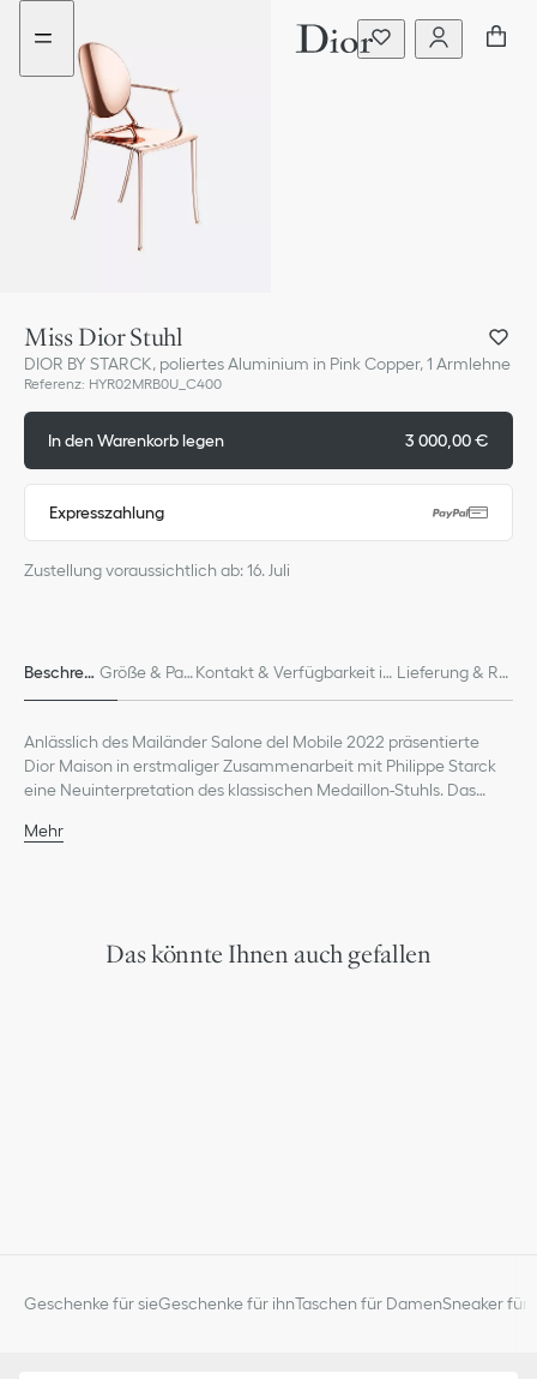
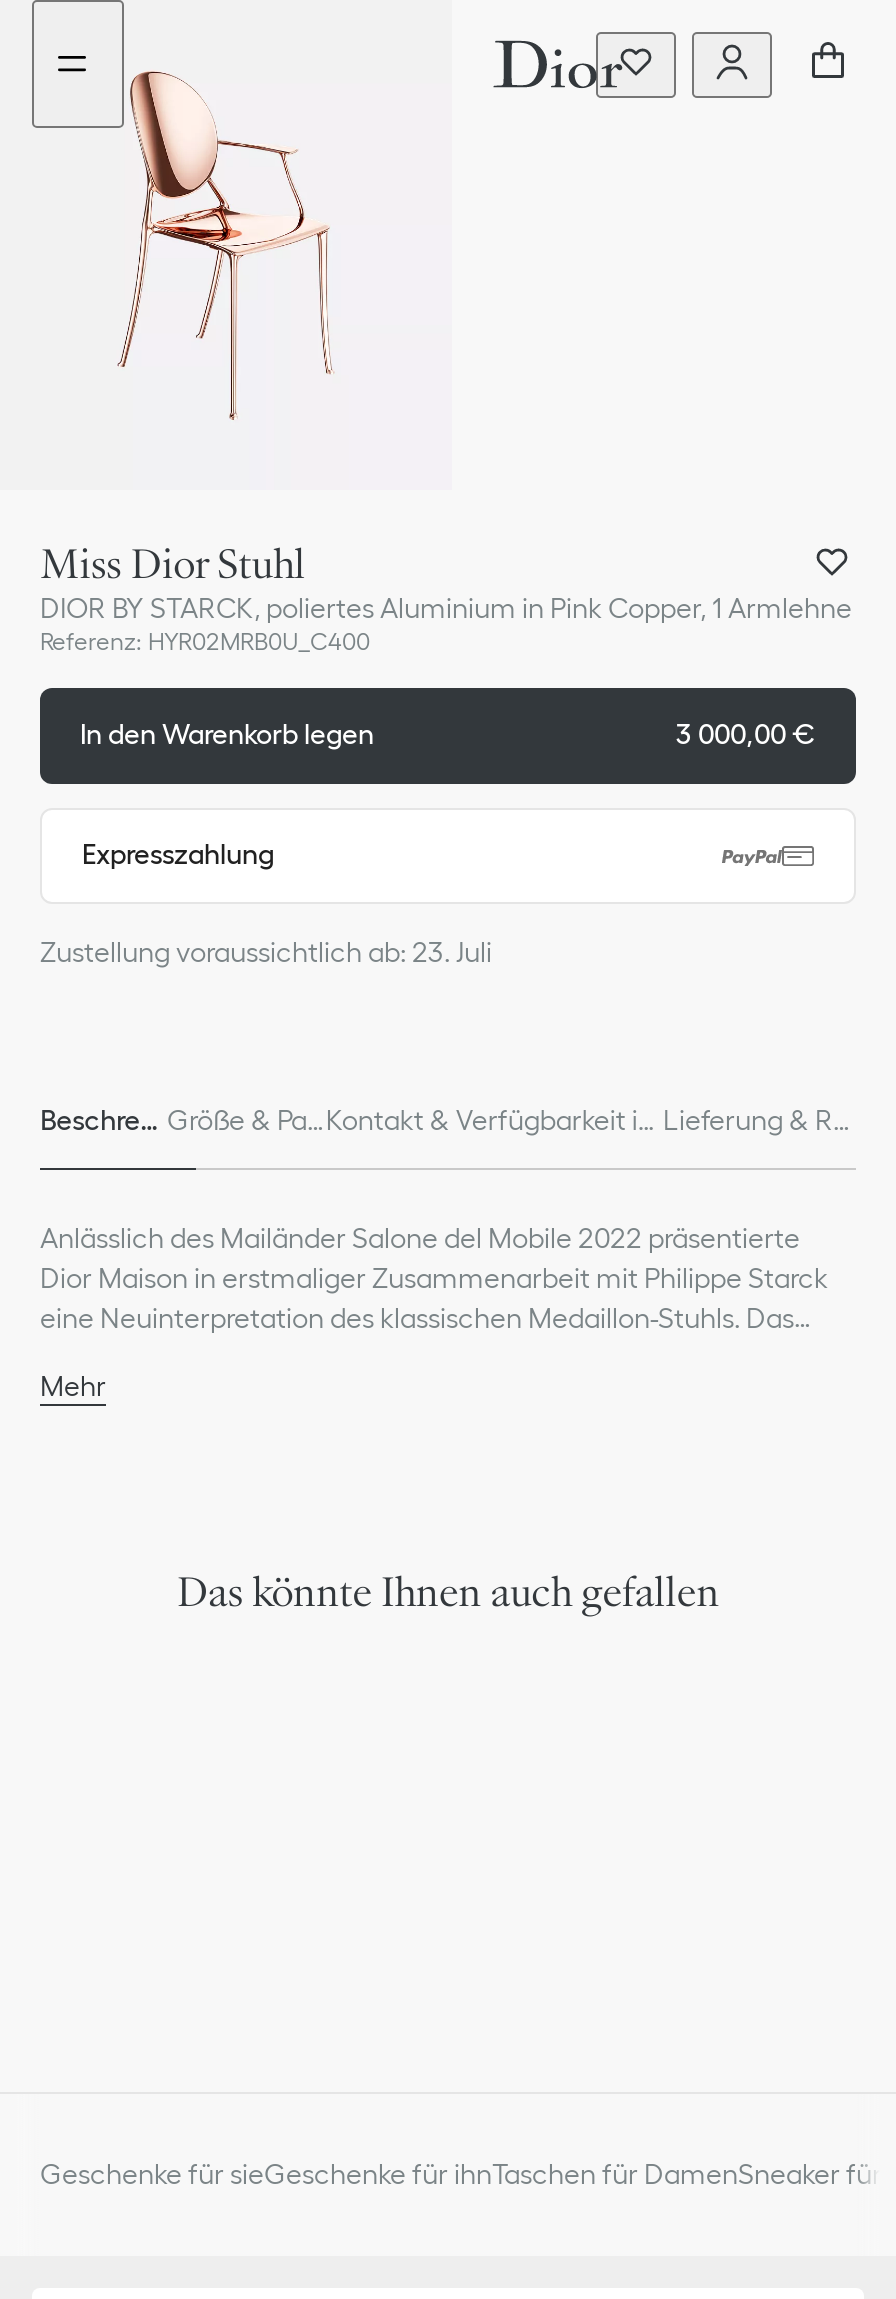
[24,561,290,580] Zustellung voraussichtlich ab: 16. Juli -> [40,935,492,967] Zustellung voraussichtlich ab: 23. Juli

